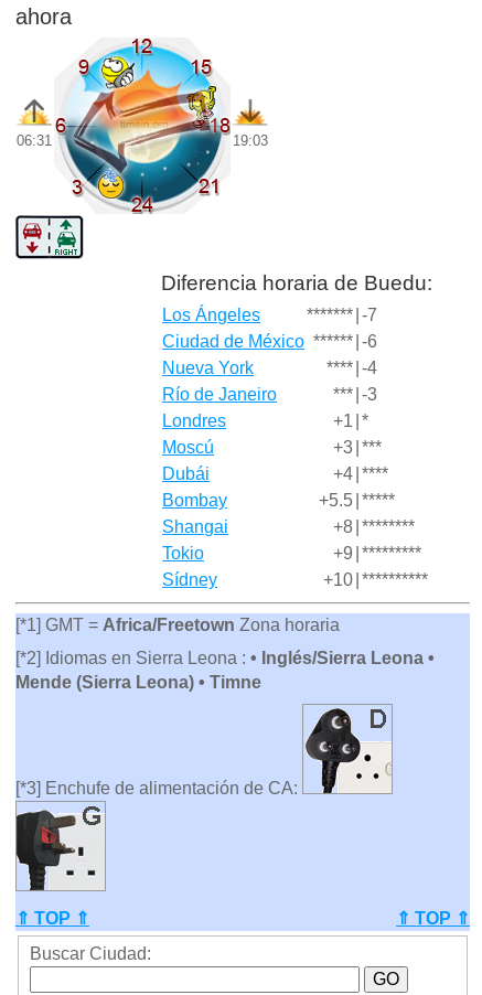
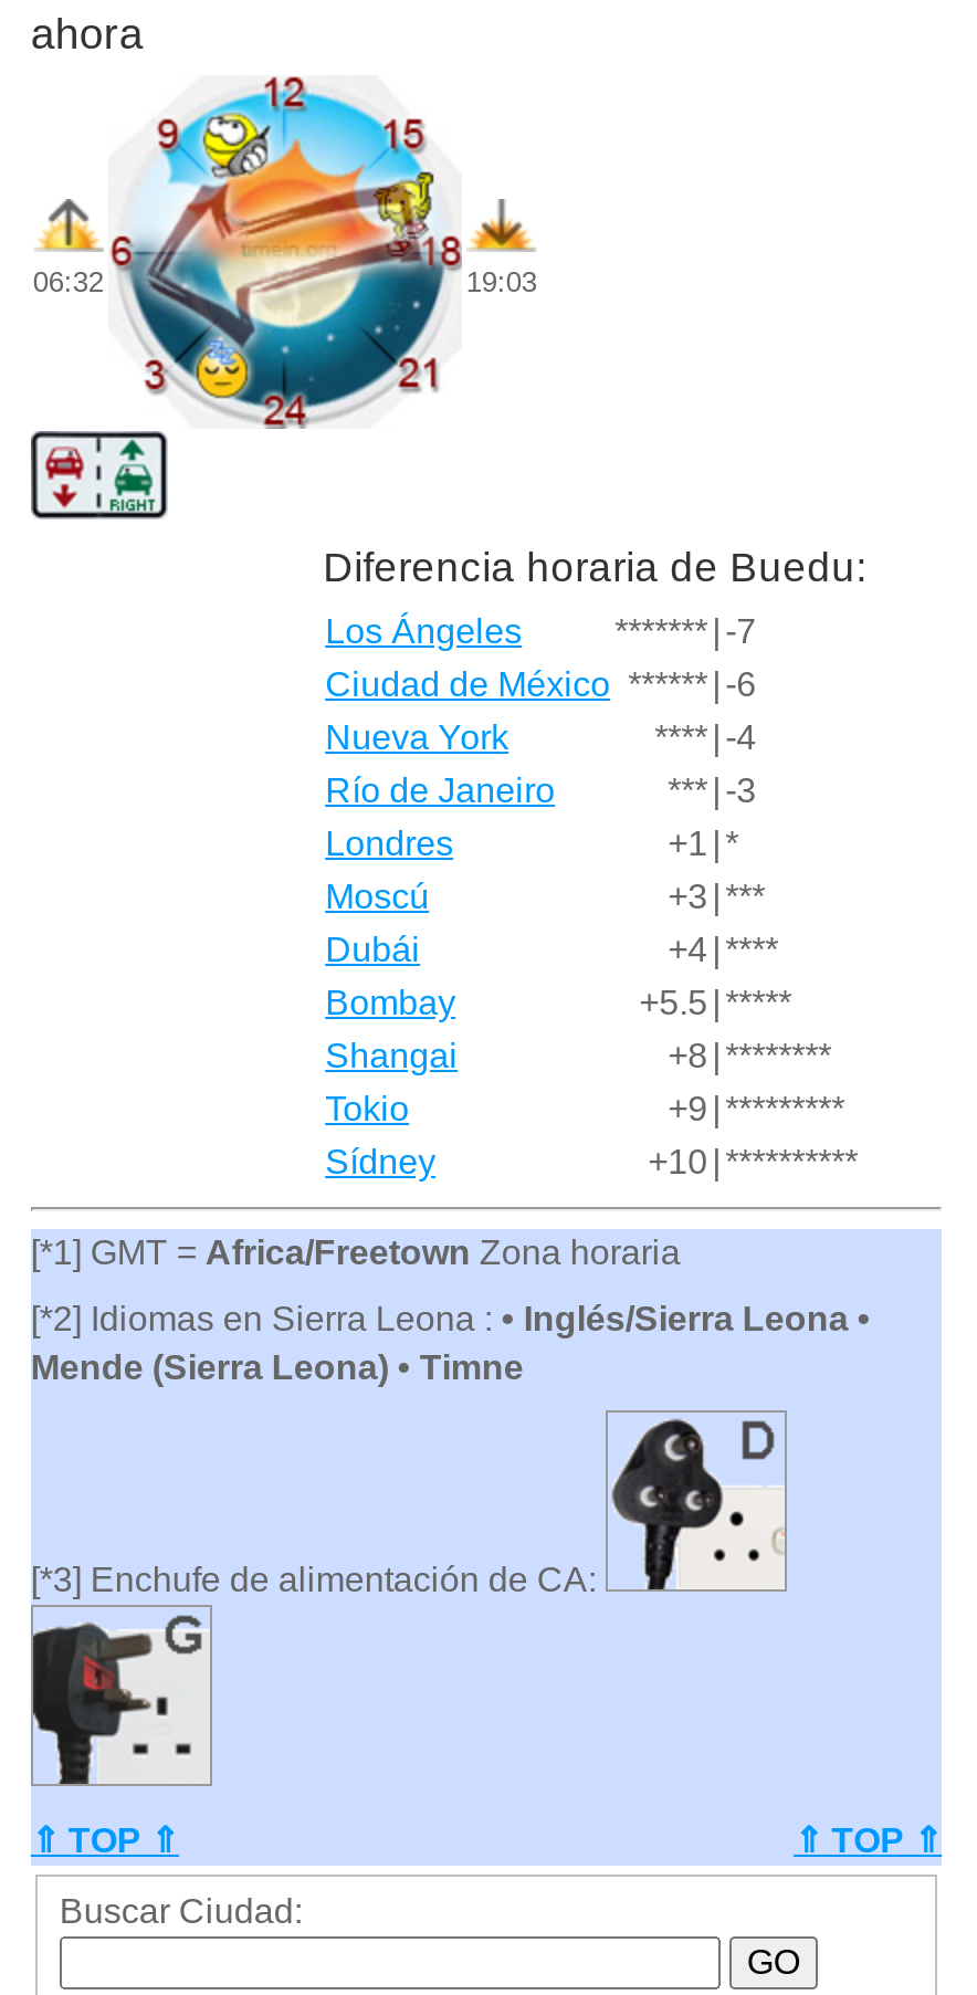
[16,132,52,149] 06:31 -> [33,265,104,298] 06:32

